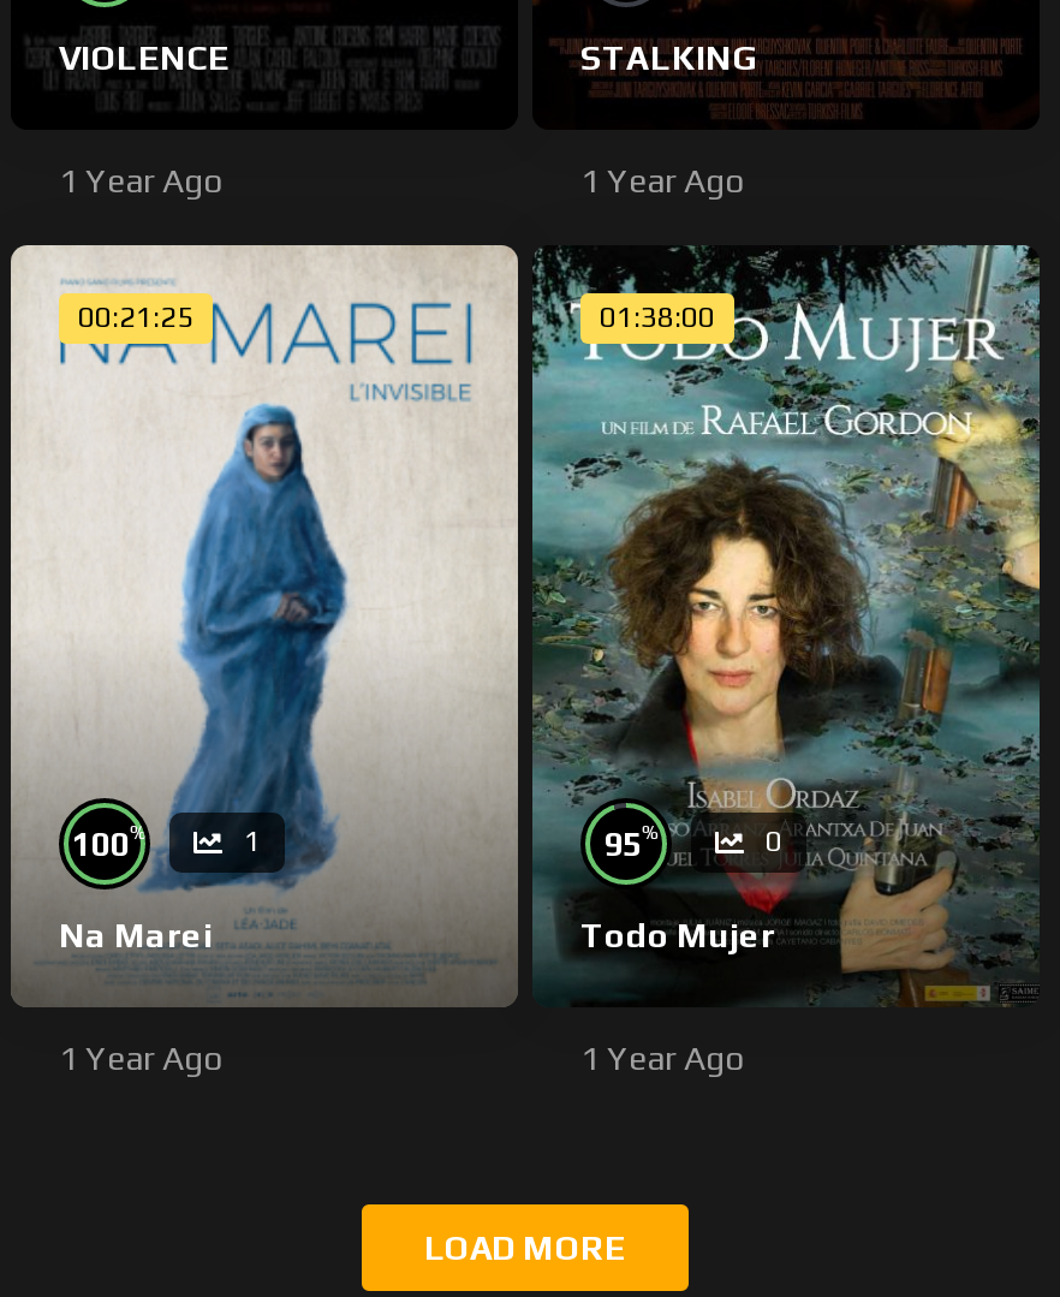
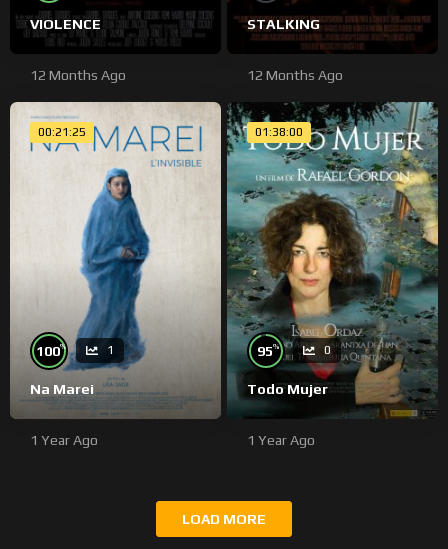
[59,162,222,200] 1 Year Ago -> [30,67,126,83] 12 Months Ago
[580,162,744,200] 1 Year Ago -> [247,67,343,83] 12 Months Ago

